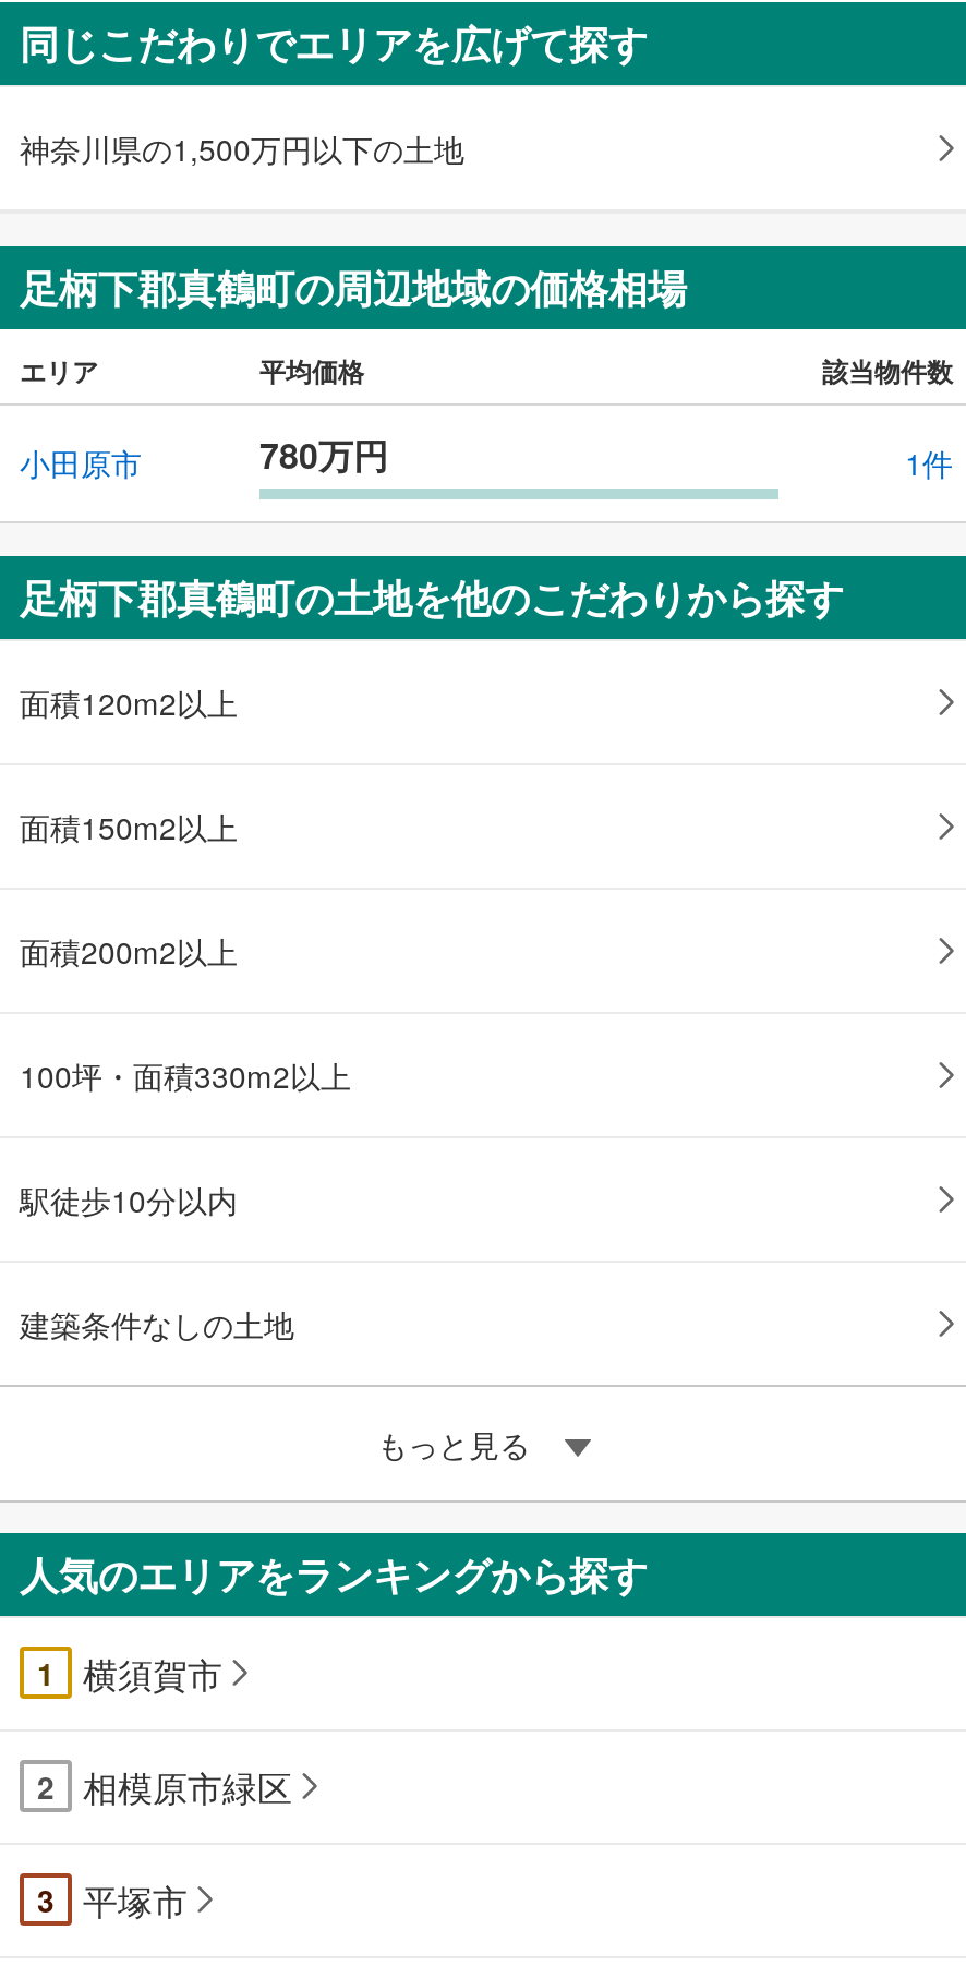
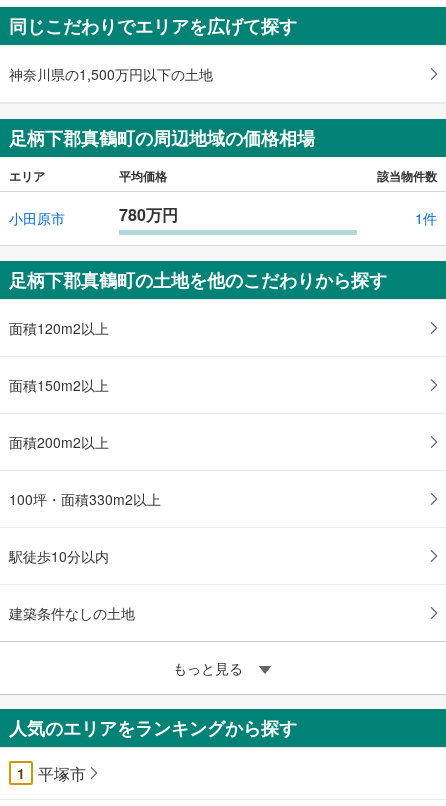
[37,1648,292,1922] 横須賀市 | 2 | 相模原市緑区 | 3 -> none

